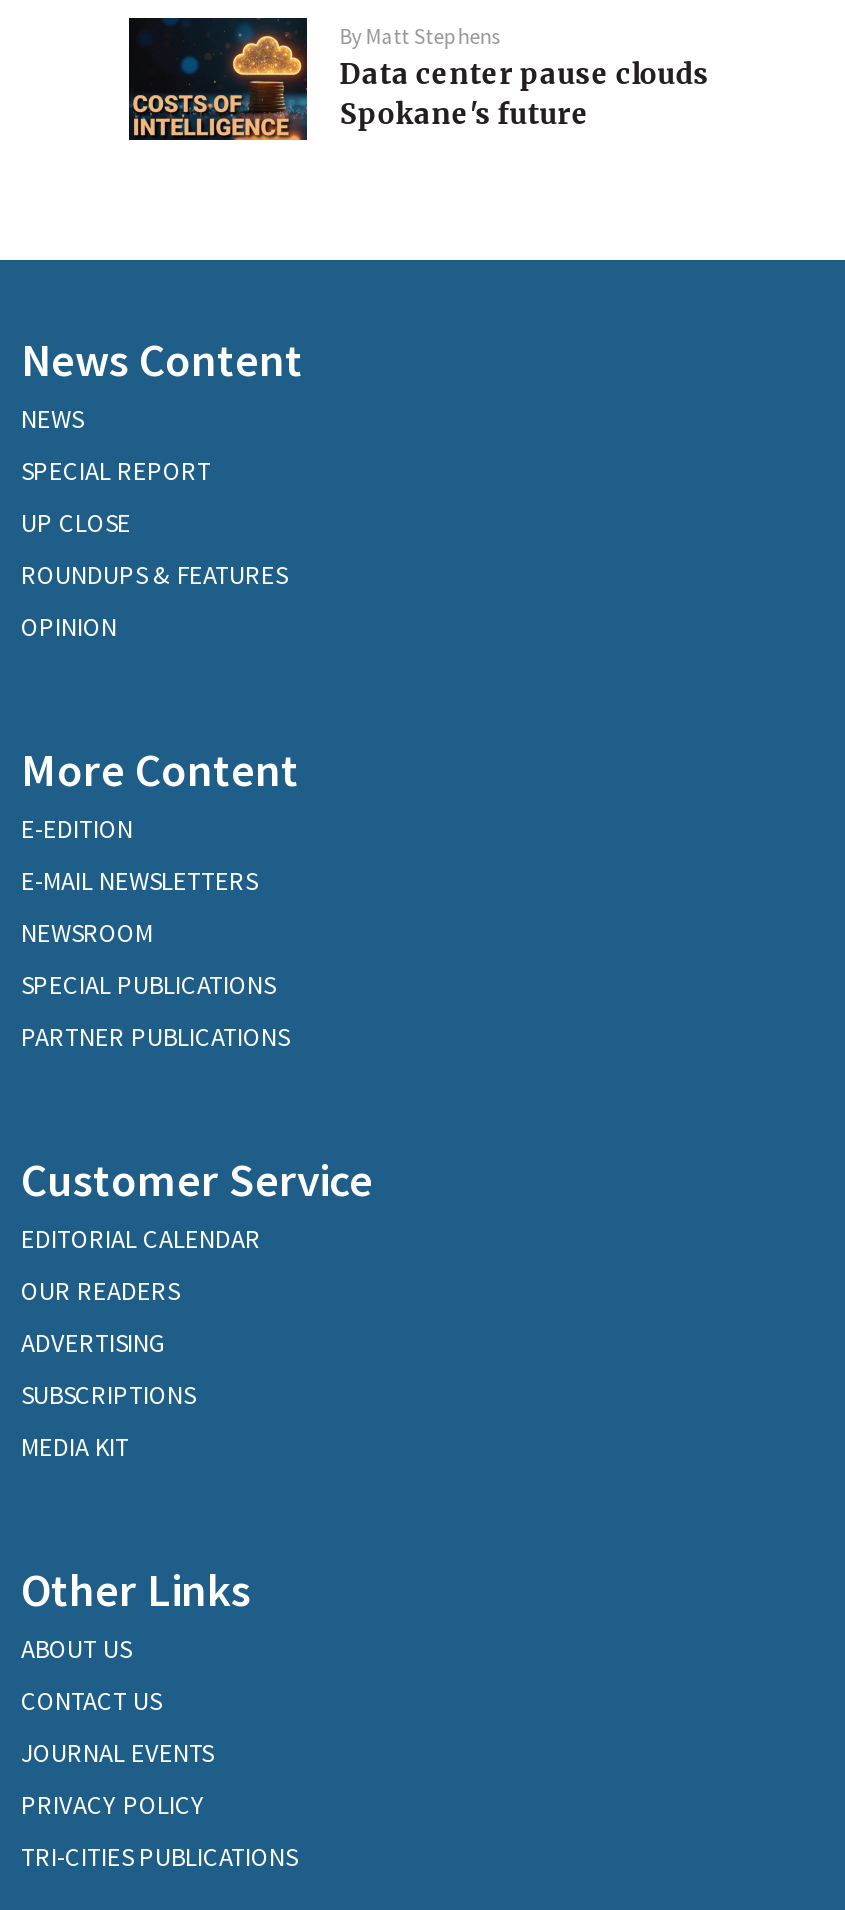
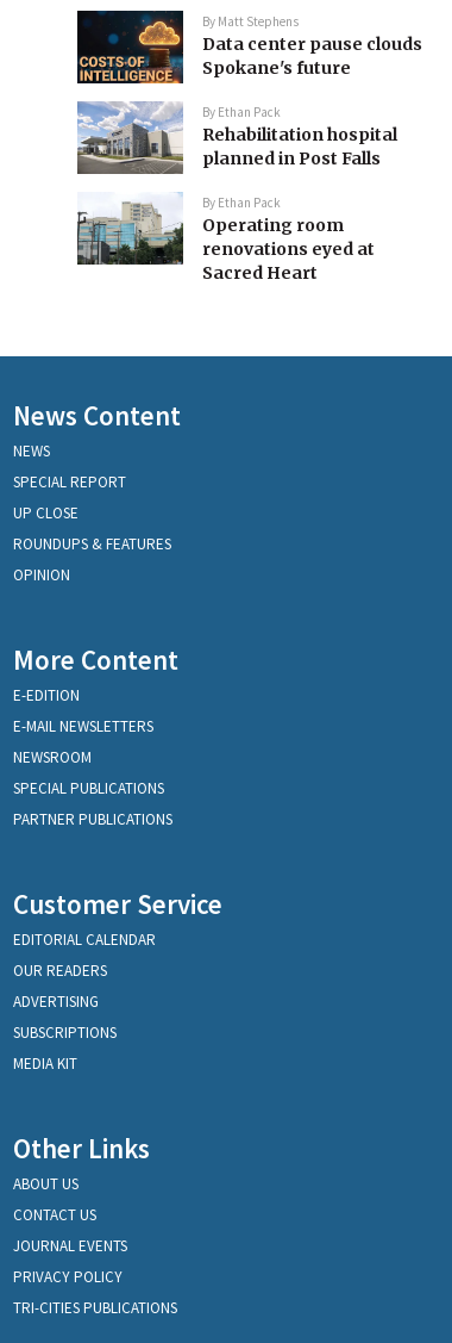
none -> [76,100,398,283] [image] | By Ethan Pack | Rehabilitation hospital | planned in Post Falls | By Ethan Pack | Operating room | renovations eyed at | Sacred Heart
none -> [76,192,184,285] [image]

